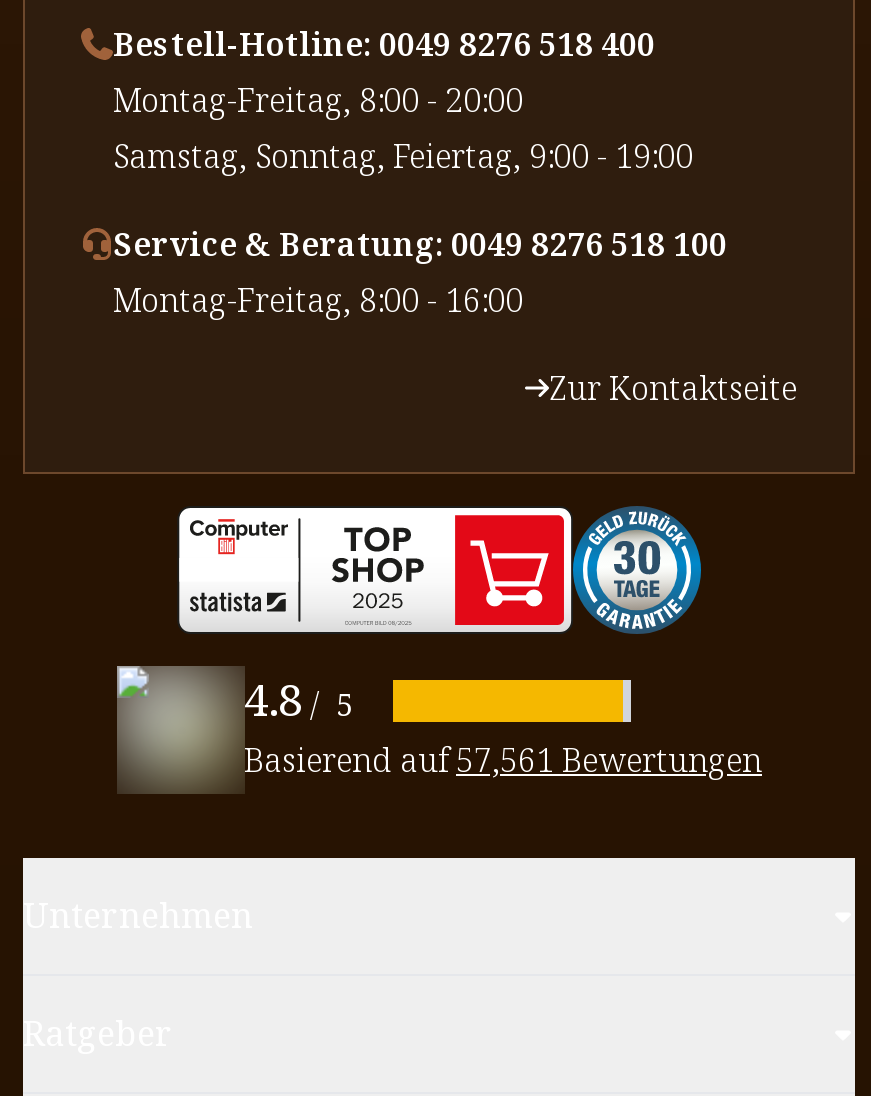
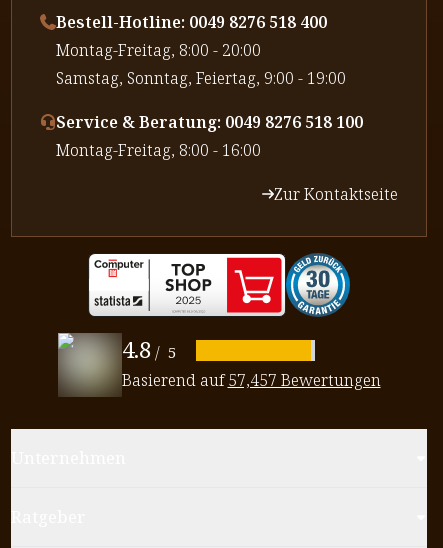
[244,738,762,782] Basierend auf57,561 Bewertungen -> [121,369,380,391] Basierend auf57,457 Bewertungen

